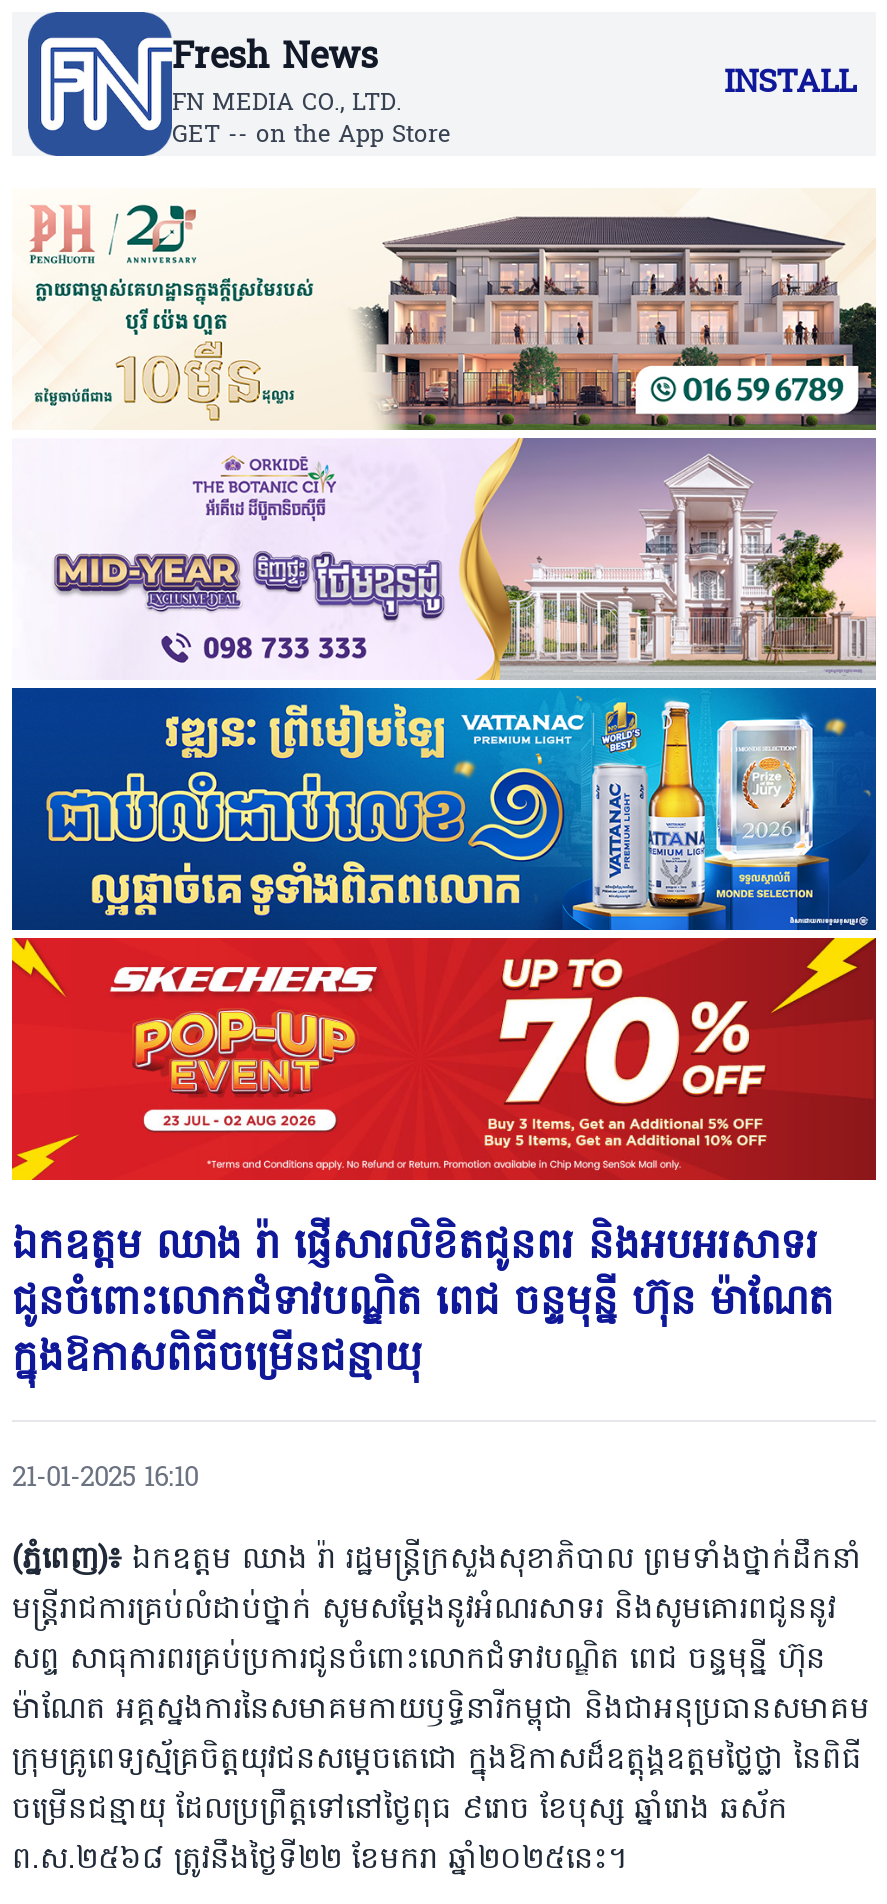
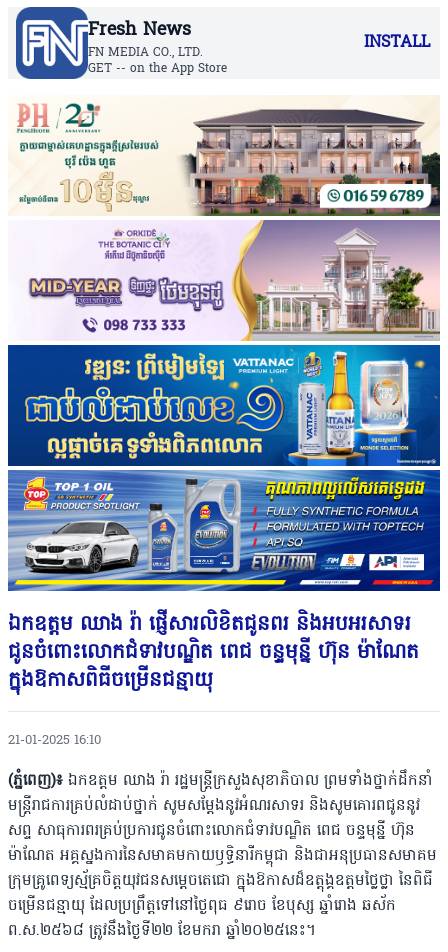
[10,936,878,1182] [image] -> [7,469,441,592] [image]

